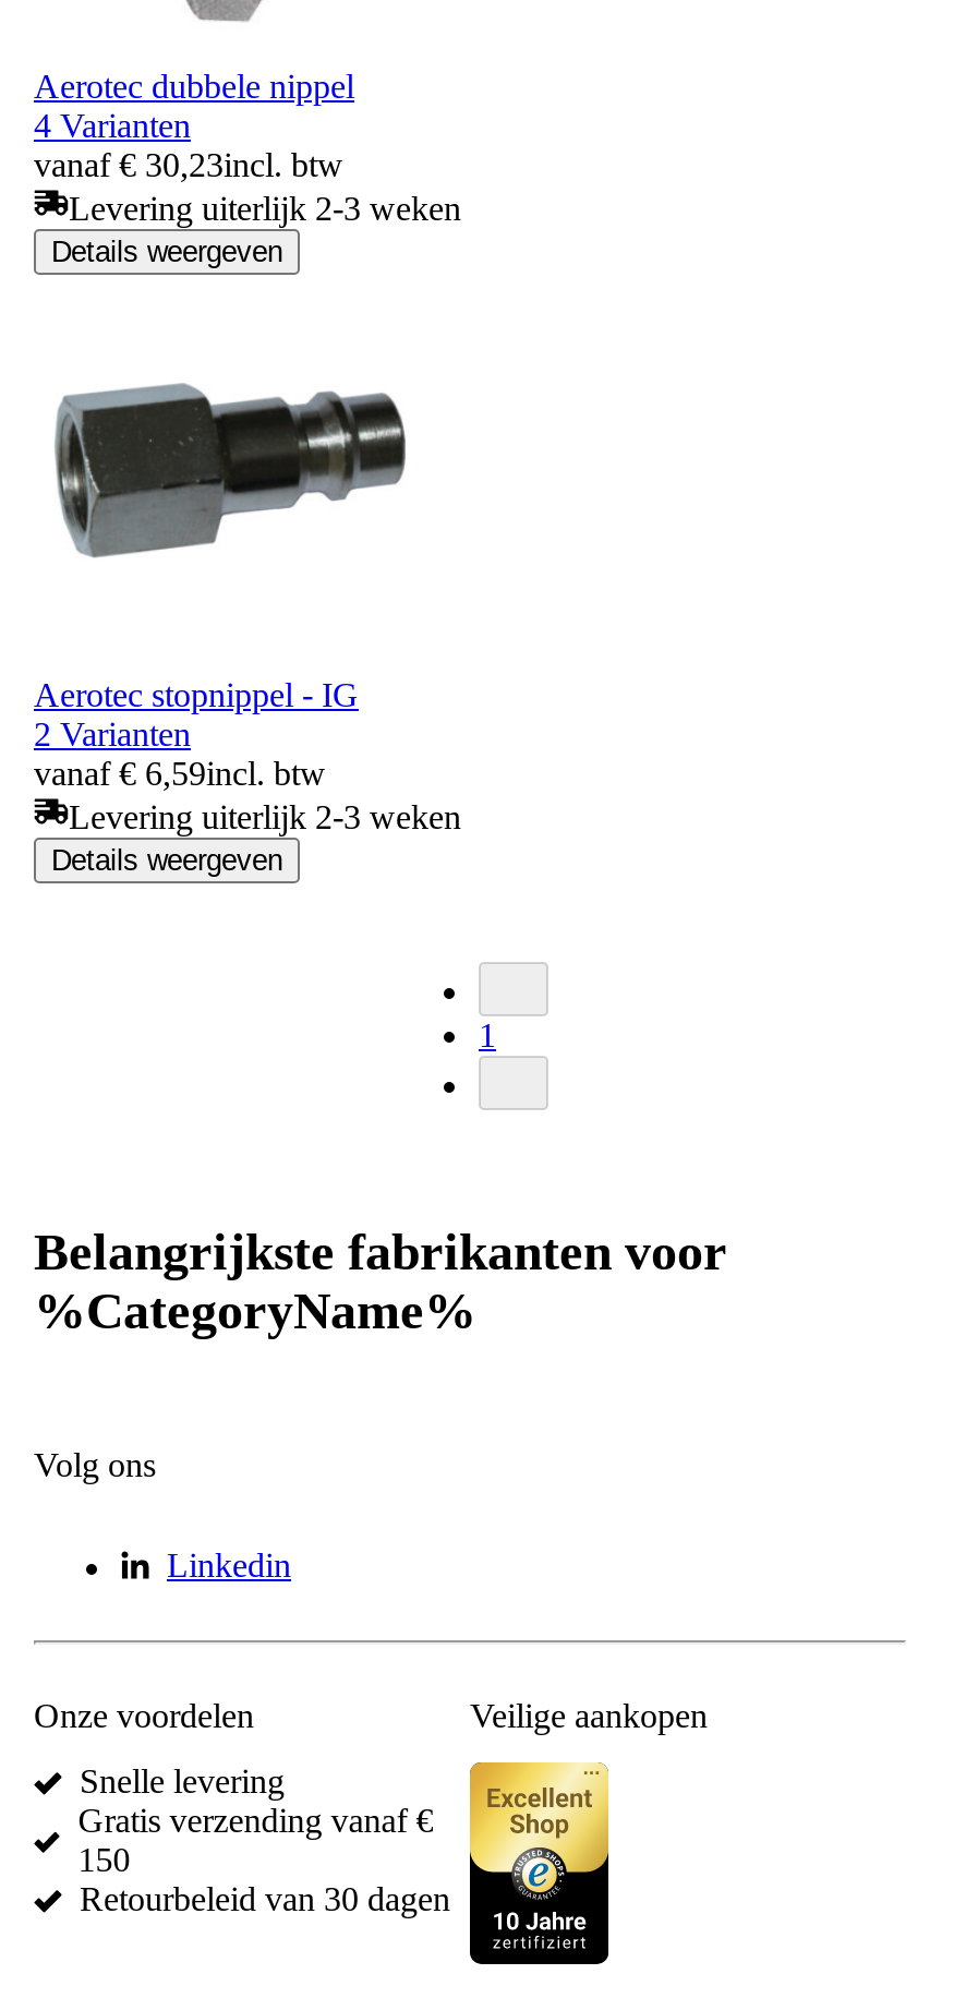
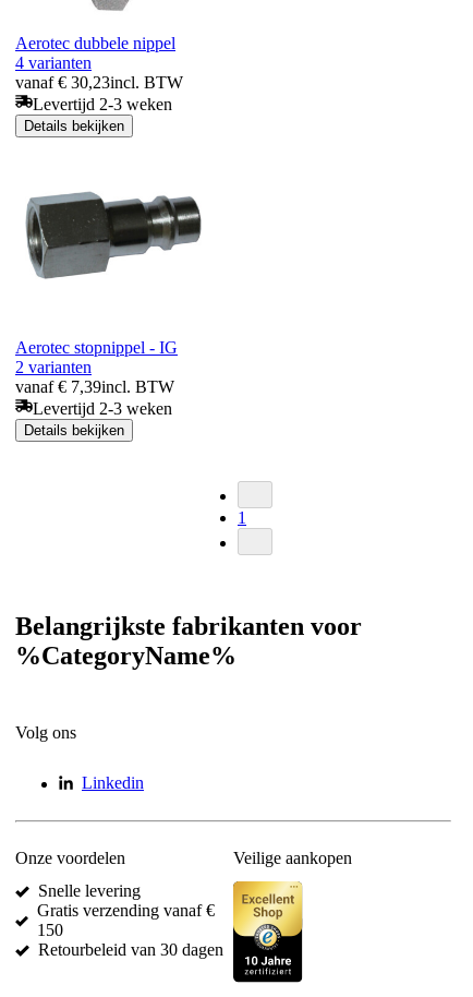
[34,107,461,268] 4 Varianten | vanaf € 30,23incl. btw | Levering uiterlijk 2-3 weken | Details weergeven -> [15,53,183,134] 4 varianten | vanaf € 30,23incl. BTW | Levertijd 2-3 weken | Details bekijken
[34,715,461,877] 2 Varianten | vanaf € 6,59incl. btw | Levering uiterlijk 2-3 weken | Details weergeven -> [15,358,174,438] 2 varianten | vanaf € 7,39incl. BTW | Levertijd 2-3 weken | Details bekijken

